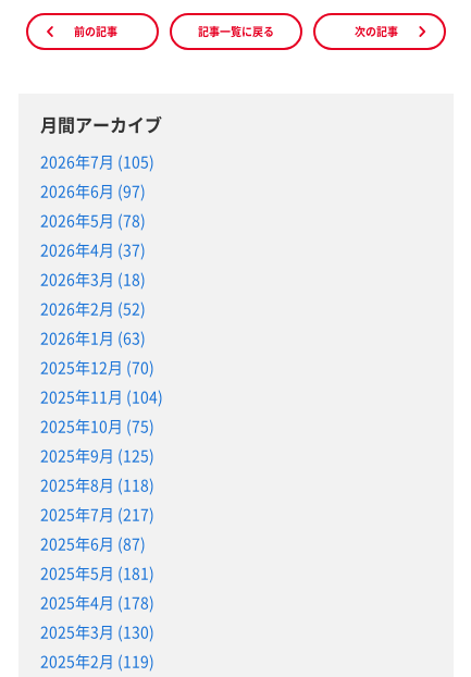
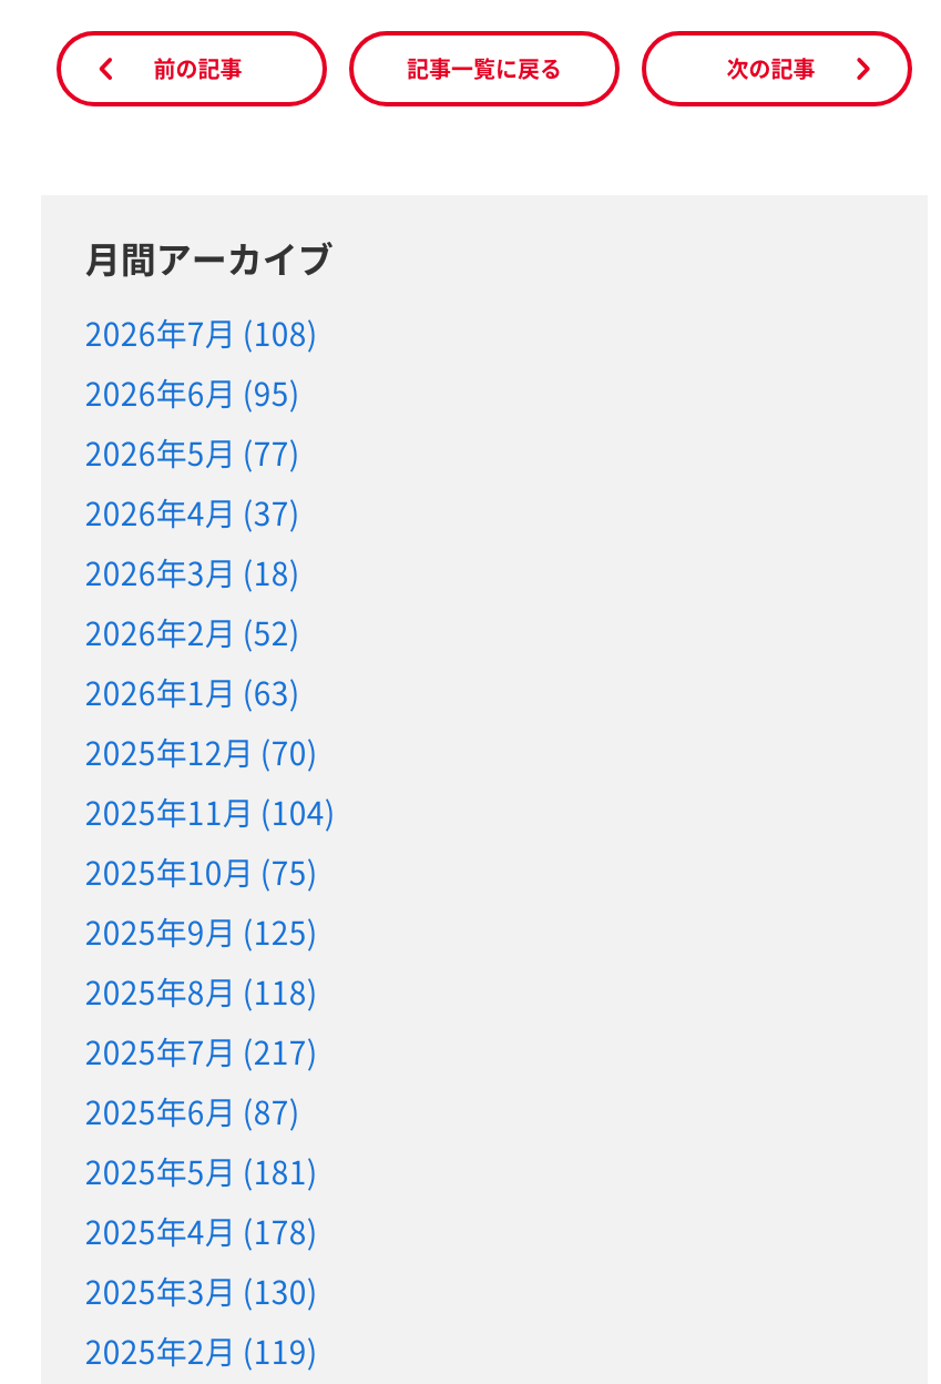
[40,150,154,172] 2026年7月 (105) -> [85,310,318,354] 2026年7月 (108)
[40,179,146,201] 2026年6月 (97) -> [85,370,300,414] 2026年6月 (95)
[40,209,146,231] 2026年5月 (78) -> [85,430,300,474] 2026年5月 (77)

